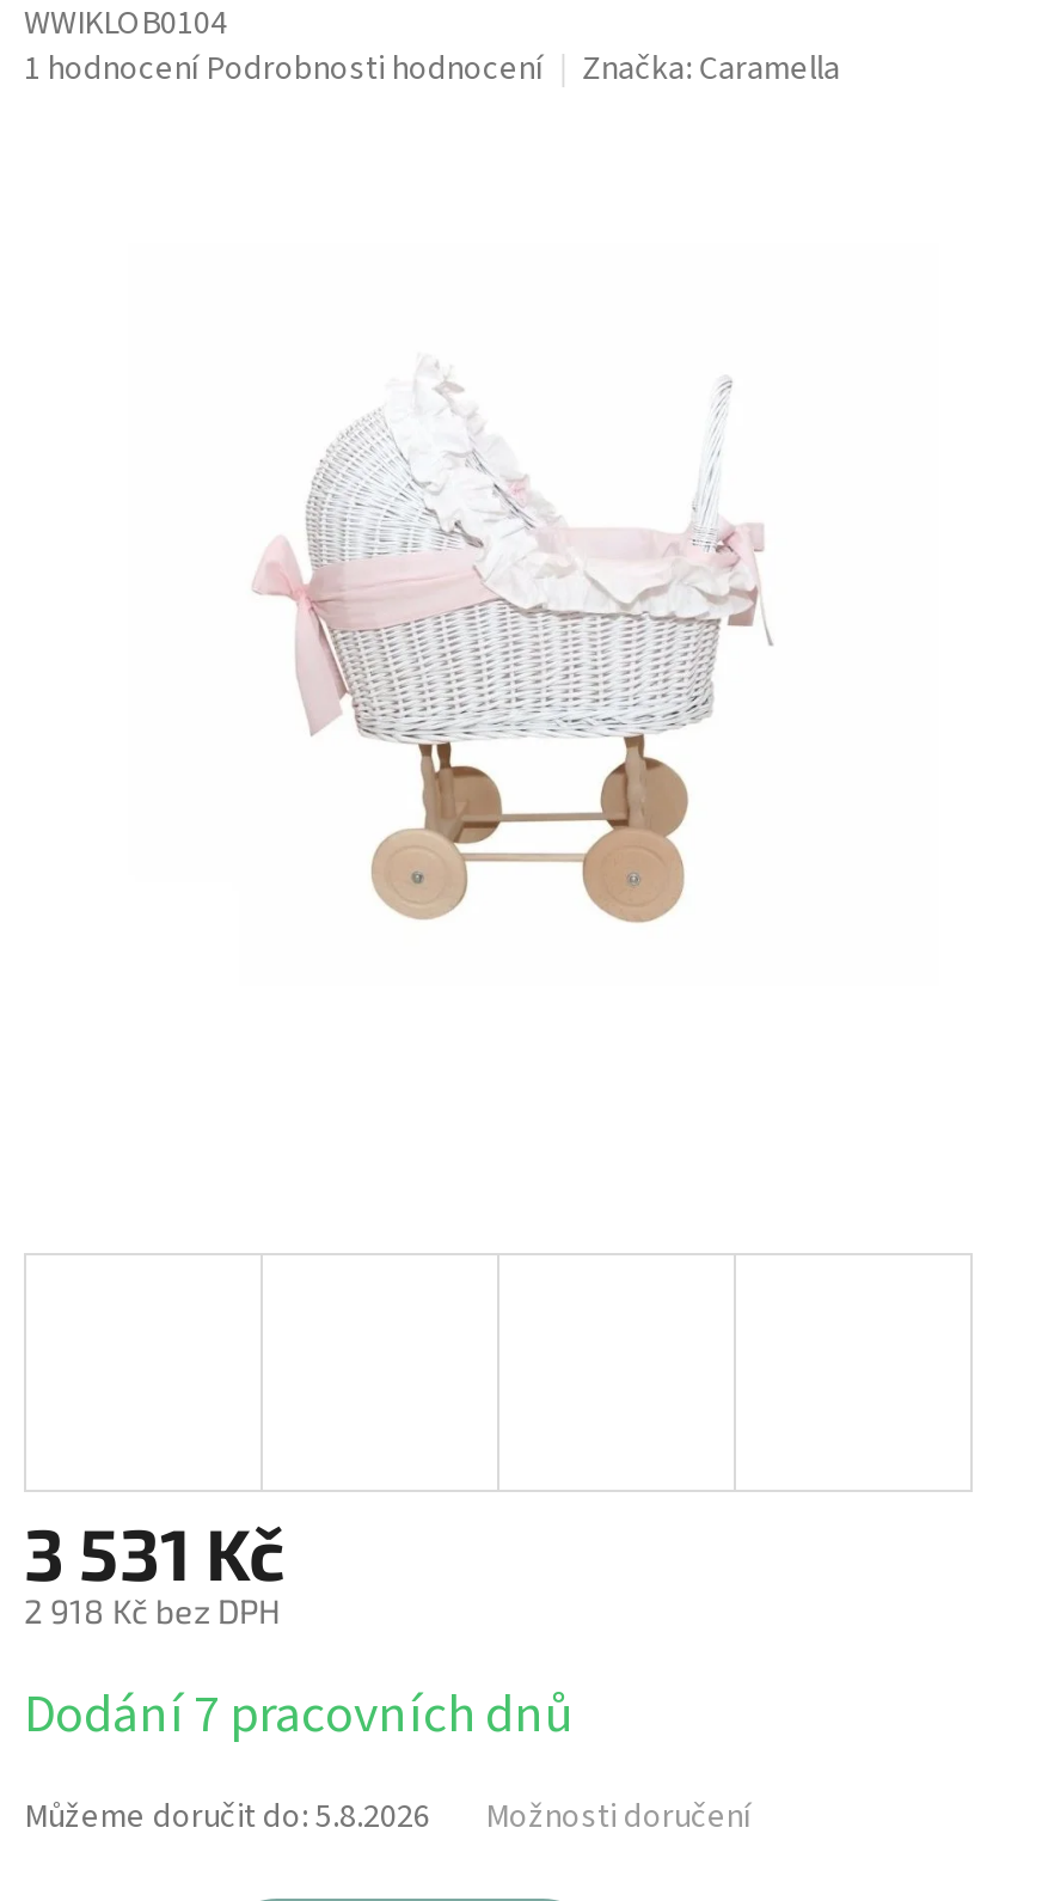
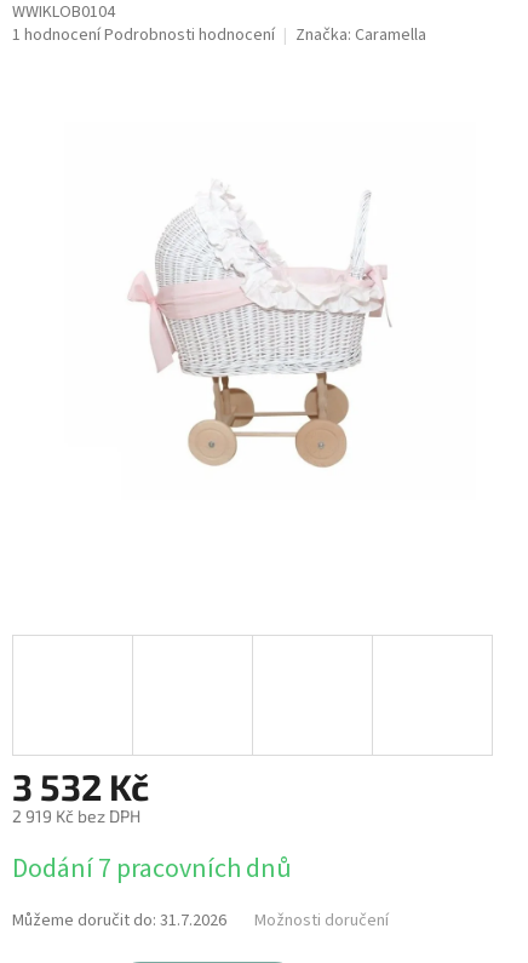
[24,1510,284,1596] 3 531 Kč -> [12,765,149,808] 3 532 Kč
[24,1591,280,1632] 2 918 Kč bez DPH -> [12,806,140,827] 2 919 Kč bez DPH
[24,1794,430,1842] Můžeme doručit do: 5.8.2026 -> [12,909,226,933] Můžeme doručit do: 31.7.2026

